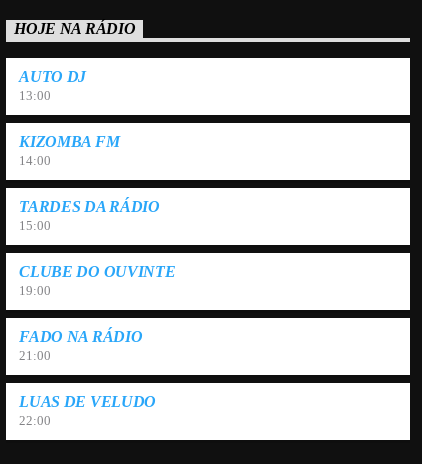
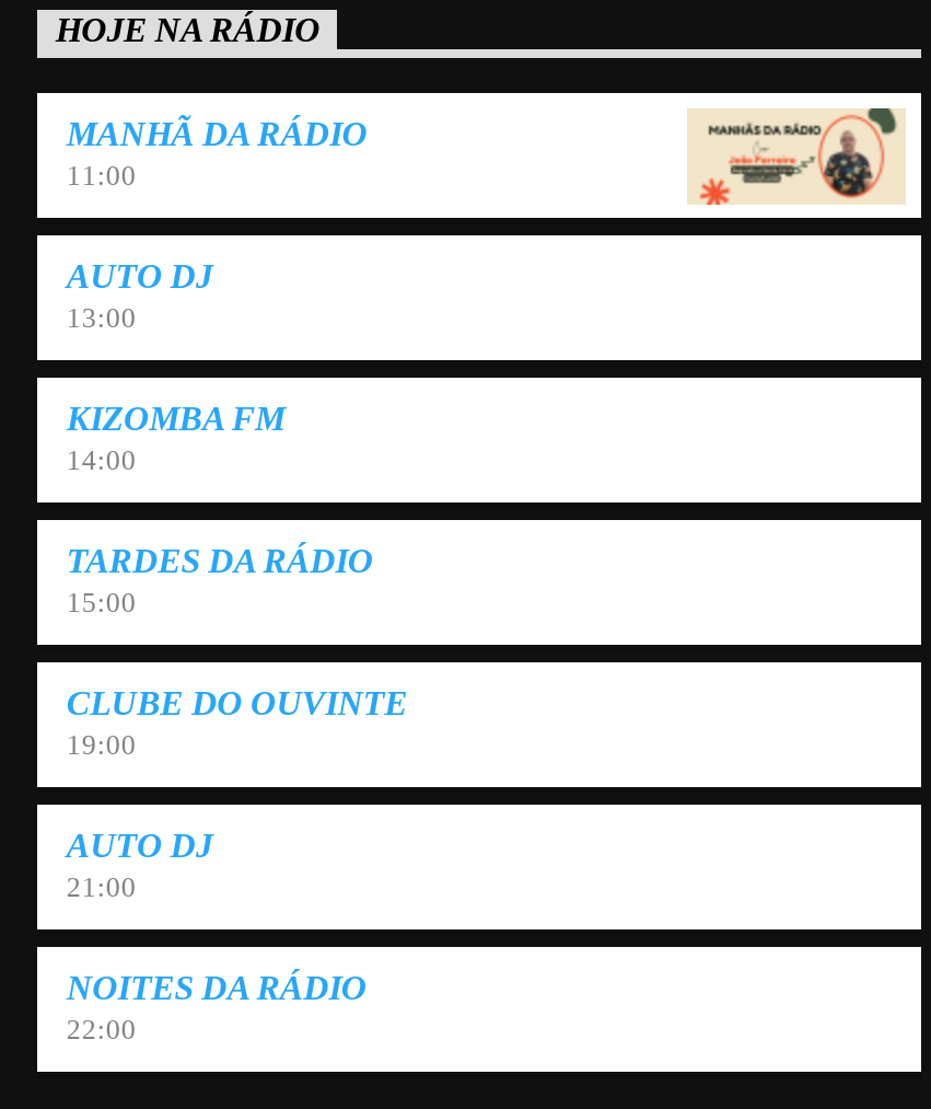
none -> [67,115,367,192] MANHÃ DA RÁDIO | 11:00
none -> [687,106,906,207] [image]
[19,328,142,345] FADO NA RÁDIO -> [67,827,213,864] AUTO DJ
[19,393,156,410] LUAS DE VELUDO -> [67,969,367,1006] NOITES DA RÁDIO

